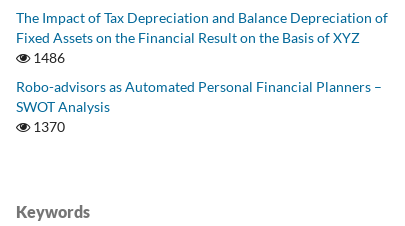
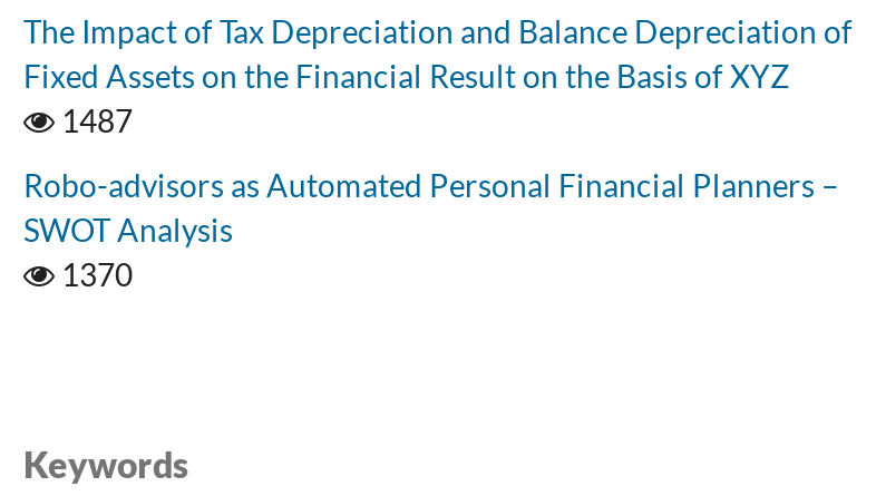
[30,48,65,65] 1486 -> [55,100,133,138] 1487

